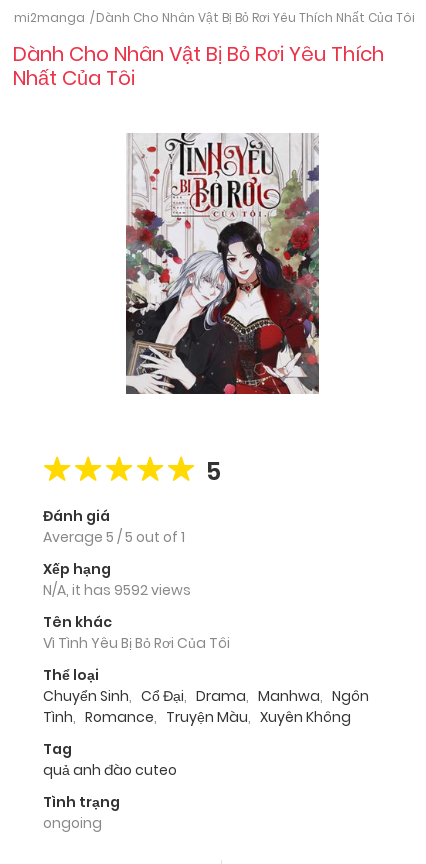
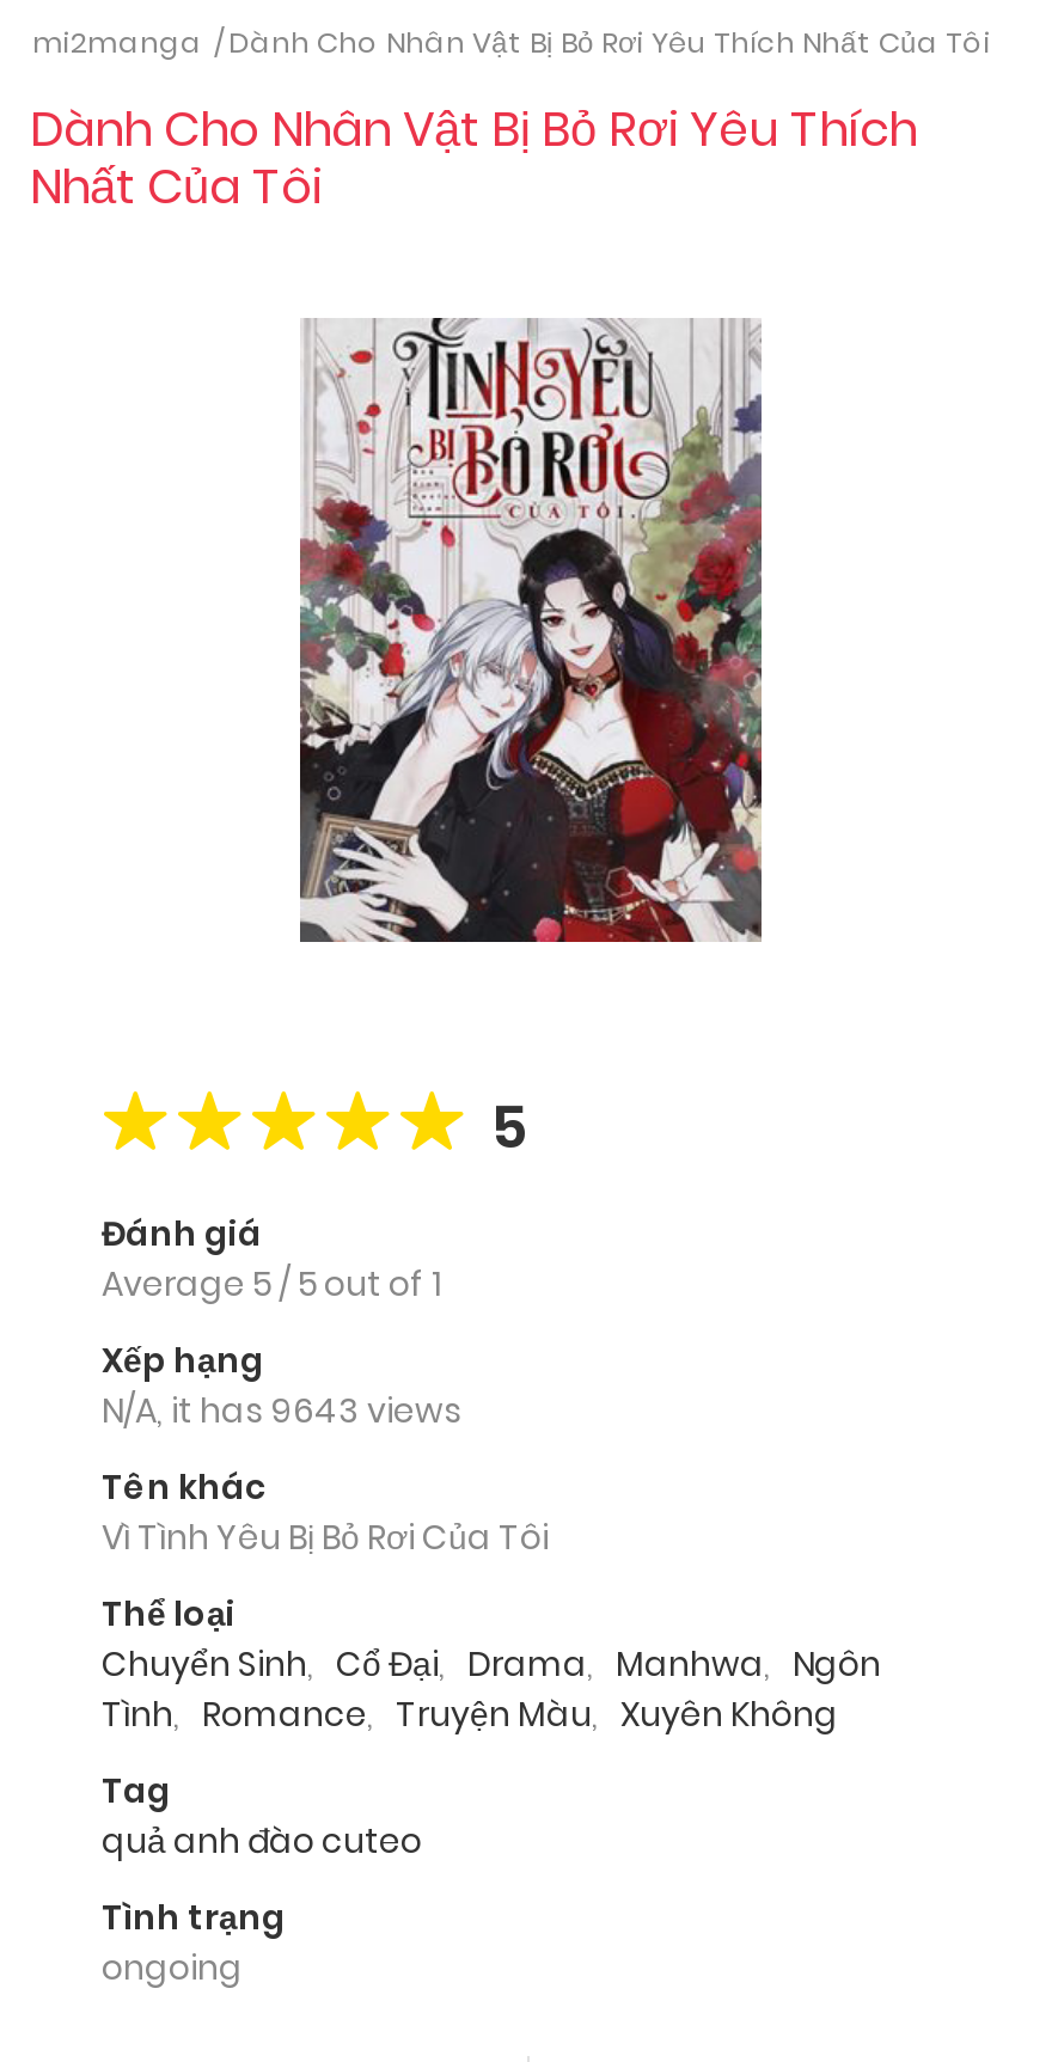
[43,580,191,600] N/A, it has 9592 views -> [102,1388,463,1435] N/A, it has 9643 views

